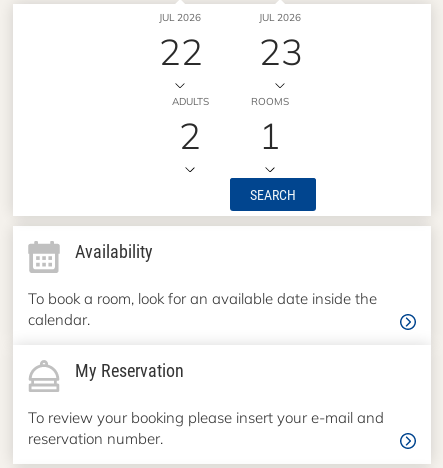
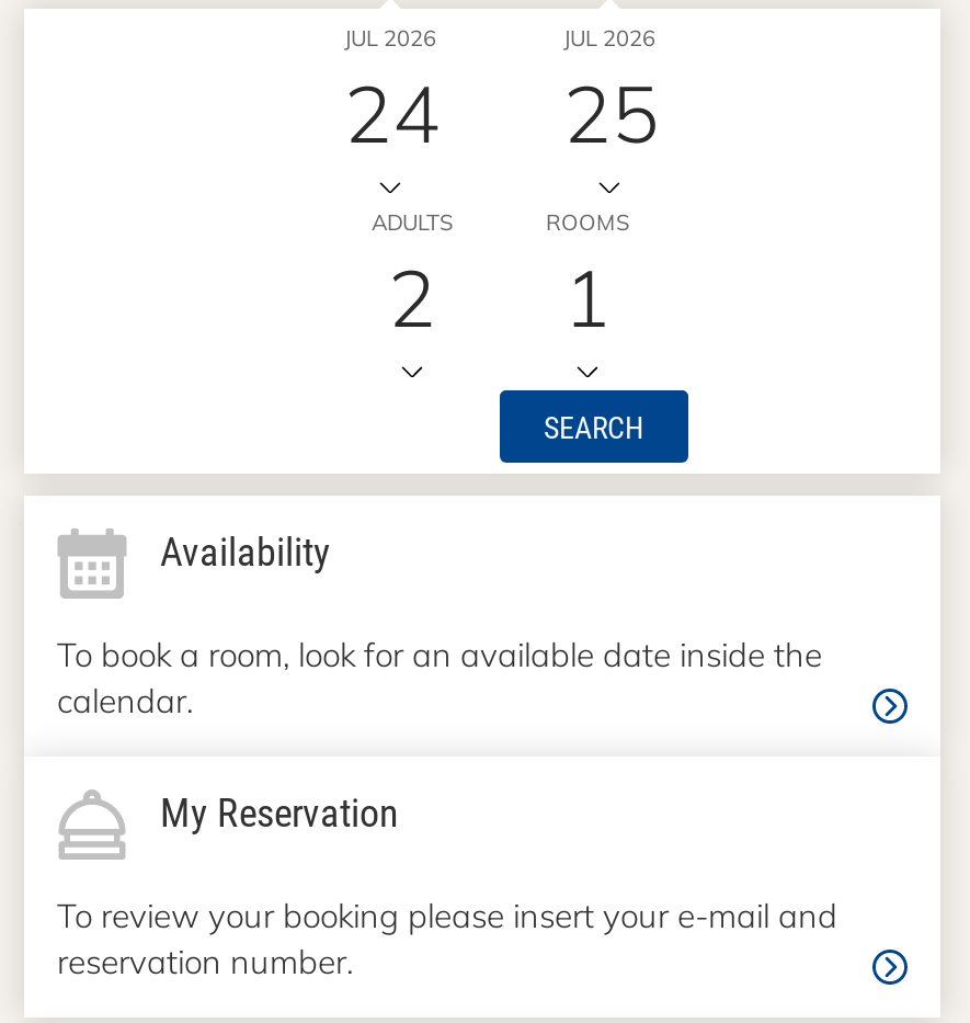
[159,28,203,74] 22 -> [344,61,441,161] 24
[259,28,303,74] 23 -> [563,61,660,161] 25

